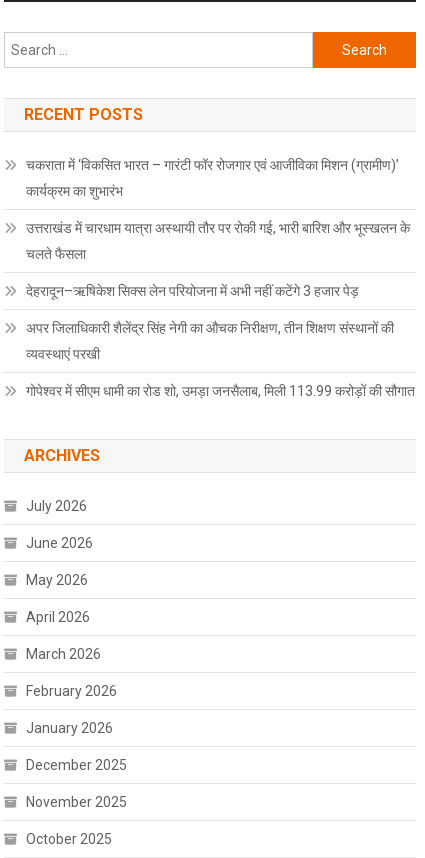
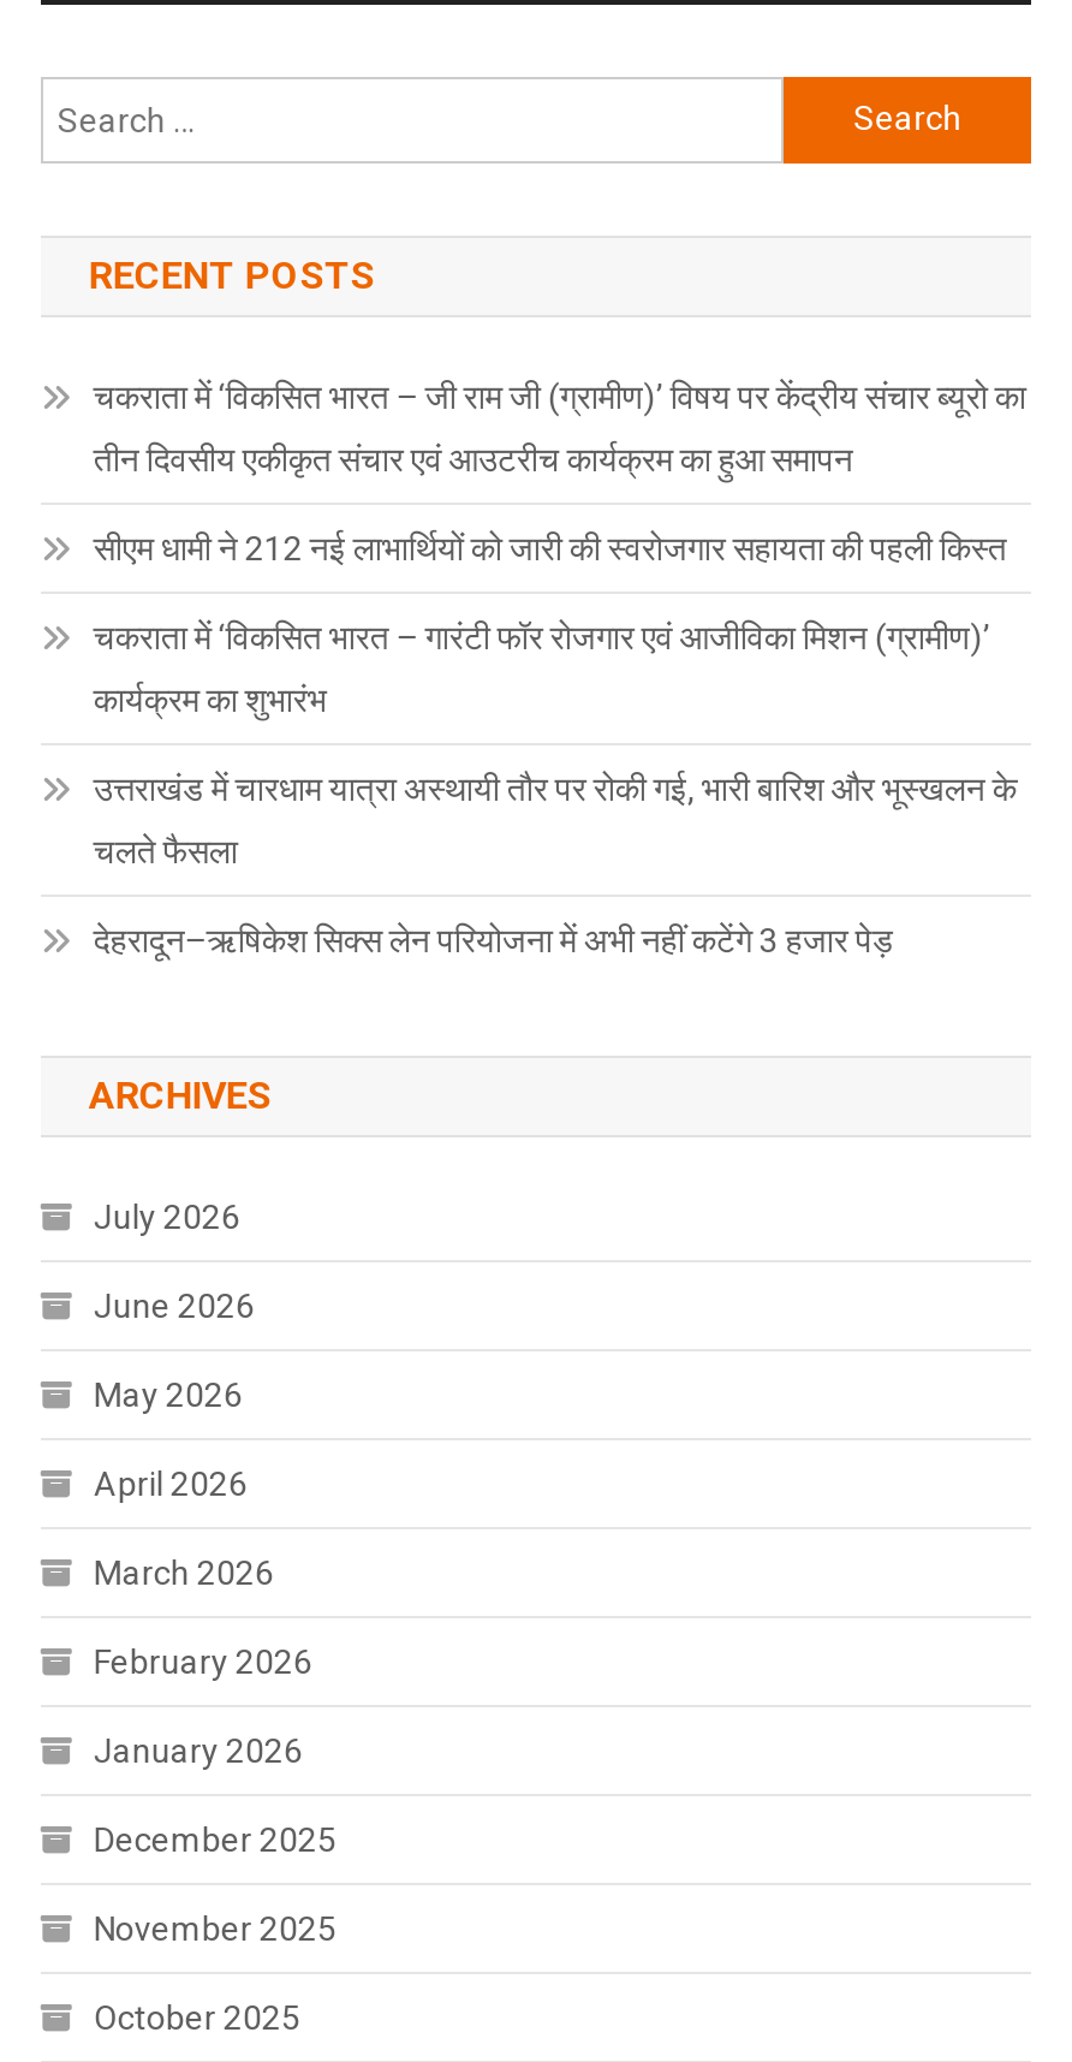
none -> [93,377,1026,567] चकराता में ‘विकसित भारत – जी राम जी (ग्रामीण)’ विषय पर केंद्रीय संचार ब्यूरो का | तीन दिवसीय एकीकृत संचार एवं आउटरीच कार्यक्रम का हुआ समापन | सीएम धामी ने 212 नई लाभार्थियों को जारी की स्वरोजगार सहायता की पहली किस्त
moved [26,157,410,299] -> [93,617,1016,959]: चकराता में ‘विकसित भारत – गारंटी फॉर रोजगार एवं आजीविका मिशन (ग्रामीण)’ | कार्यक्रम का शुभारंभ | उत्तराखंड में चारधाम यात्रा अस्थायी तौर पर रोकी गई, भारी बारिश और भूस्खलन के | चलते फैसला | देहरादून–ऋषिकेश सिक्स लेन परियोजना में अभी नहीं कटेंगे 3 हजार पेड़
[26,320,415,399] अपर जिलाधिकारी शैलेंद्र सिंह नेगी का औचक निरीक्षण, तीन शिक्षण संस्थानों की | व्यवस्थाएं परखी | गोपेश्वर में सीएम धामी का रोड शो, उमड़ा जनसैलाब, मिली 113.99 करोड़ों की सौगात -> none

